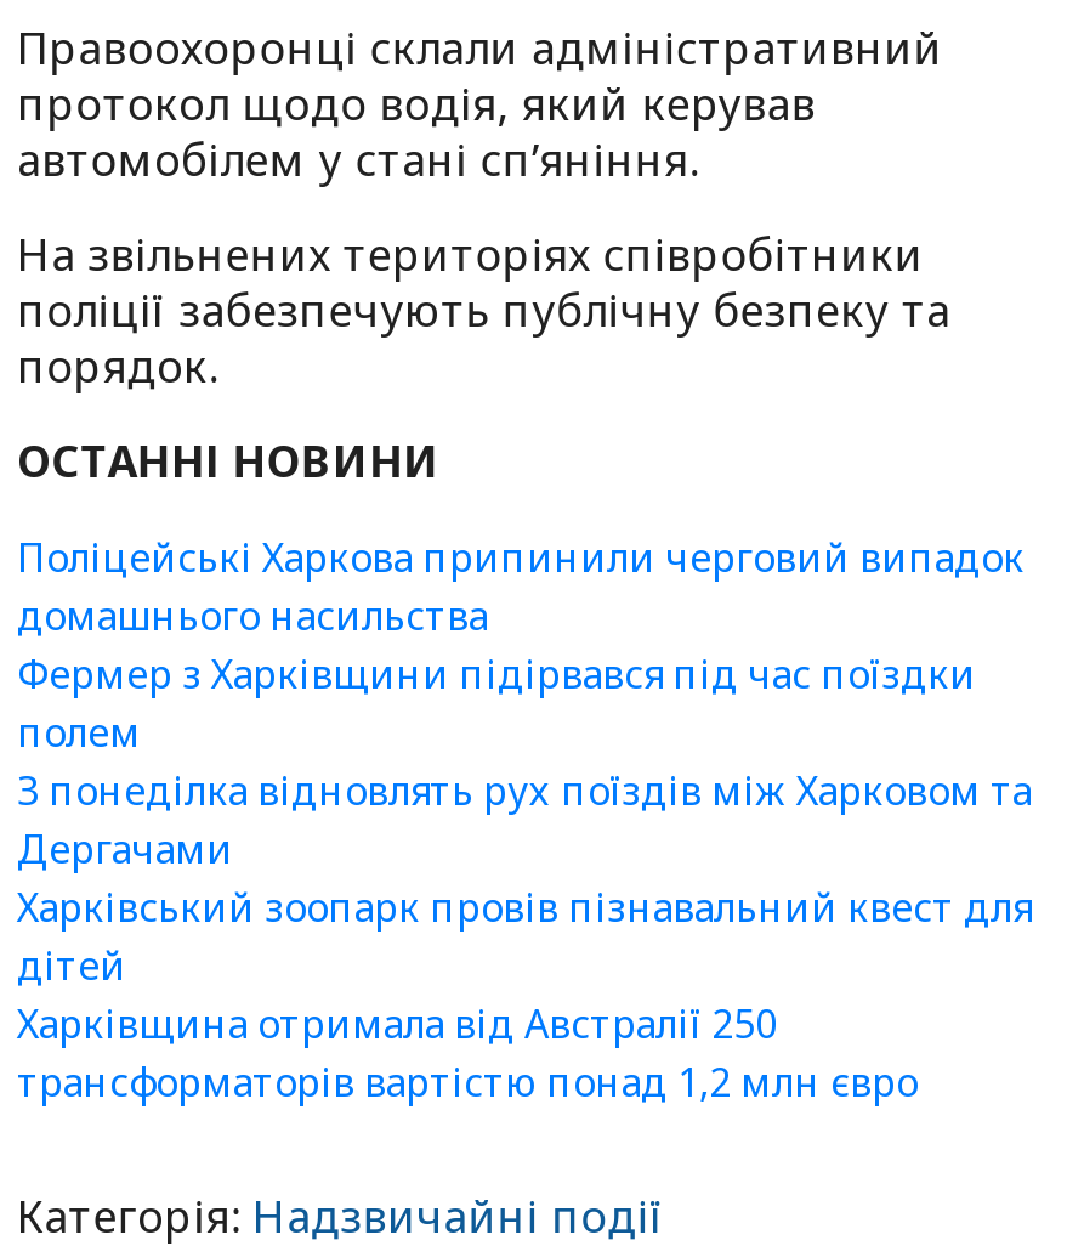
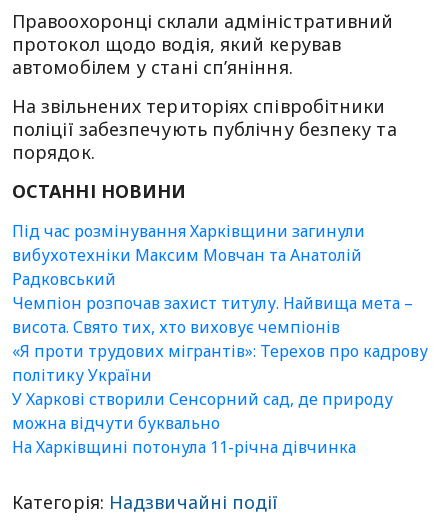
[17,530,1032,1108] Поліцейські Харкова припинили черговий випадок | домашнього насильства | Фермер з Харківщини підірвався під час поїздки | полем | З понеділка відновлять рух поїздів між Харковом та | Дергачами | Харківський зоопарк провів пізнавальний квест для | дітей | Харківщина отримала від Австралії 250 | трансформаторів вартістю понад 1,2 млн євро -> [12,220,428,458] Під час розмінування Харківщини загинули | вибухотехніки Максим Мовчан та Анатолій | Радковський | Чемпіон розпочав захист титулу. Найвища мета – | висота. Свято тих, хто виховує чемпіонів | «Я проти трудових мігрантів»: Терехов про кадрову | політику України | У Харкові створили Сенсорний сад, де природу | можна відчути буквально | На Харківщині потонула 11-річна дівчинка

